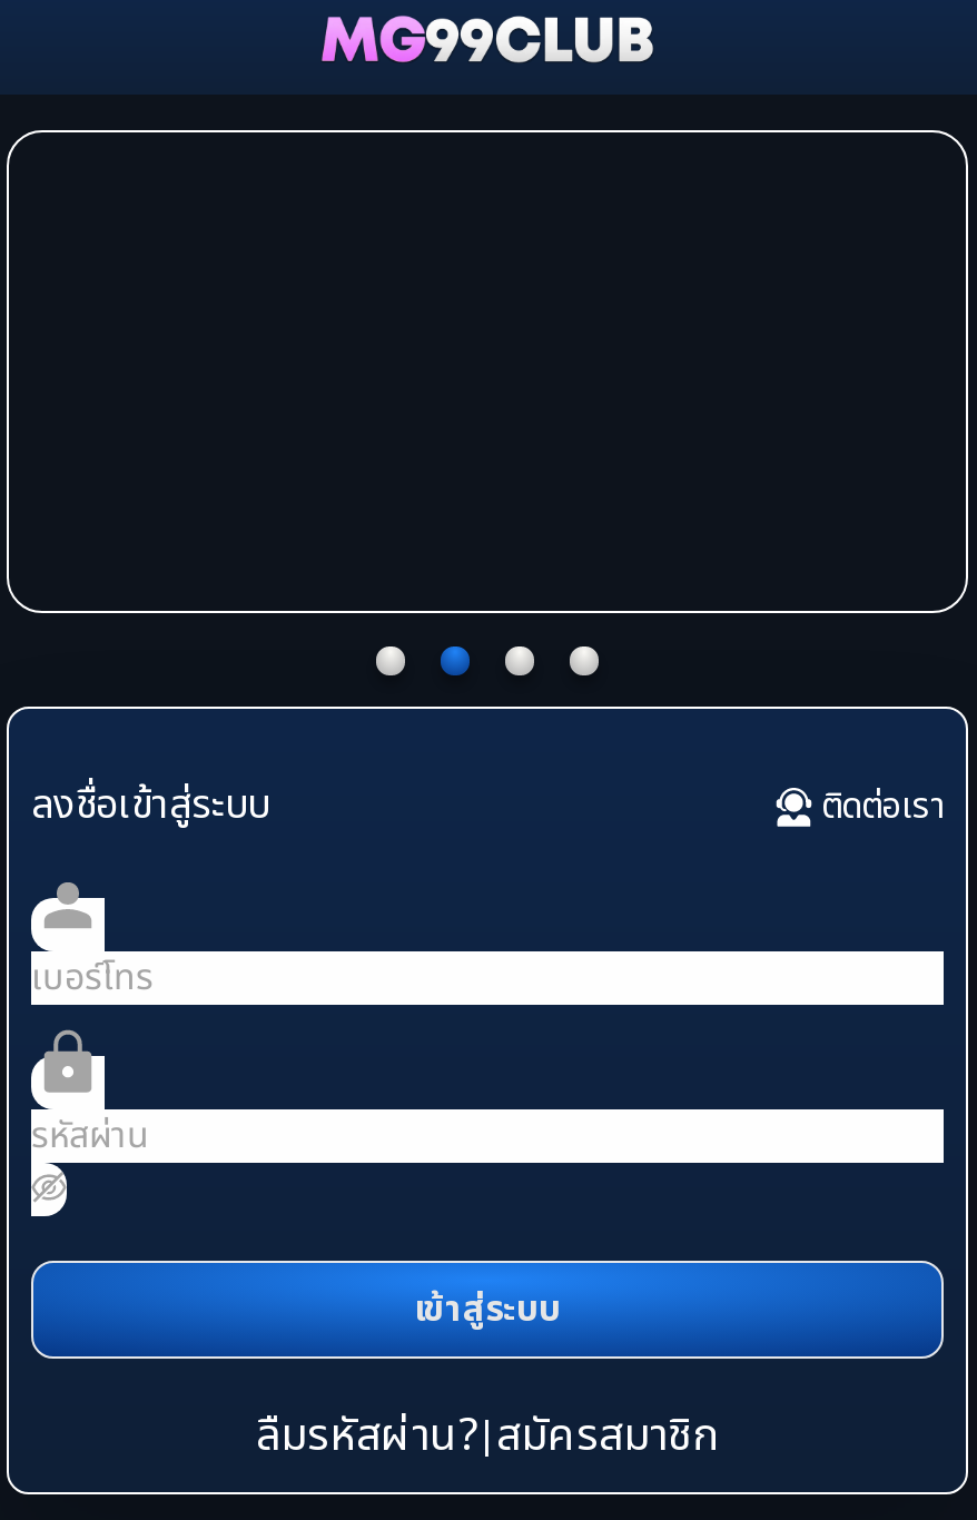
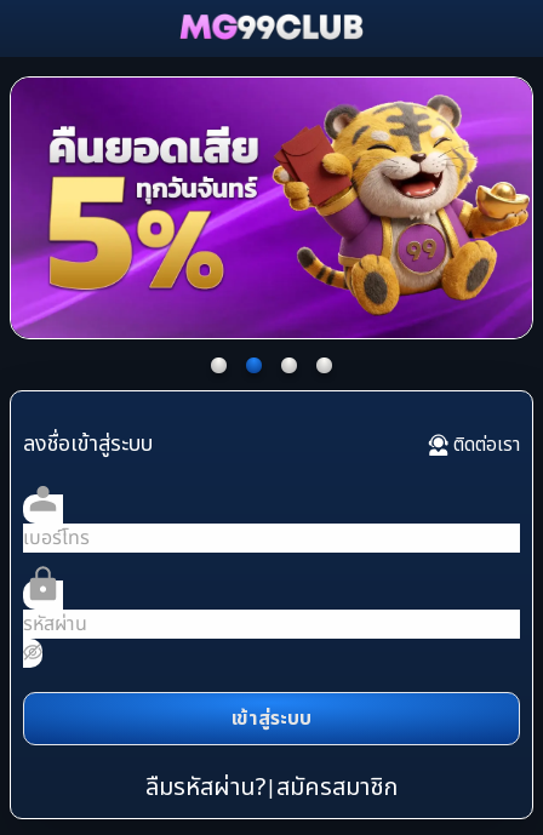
none -> [10,76,533,339] [image]

